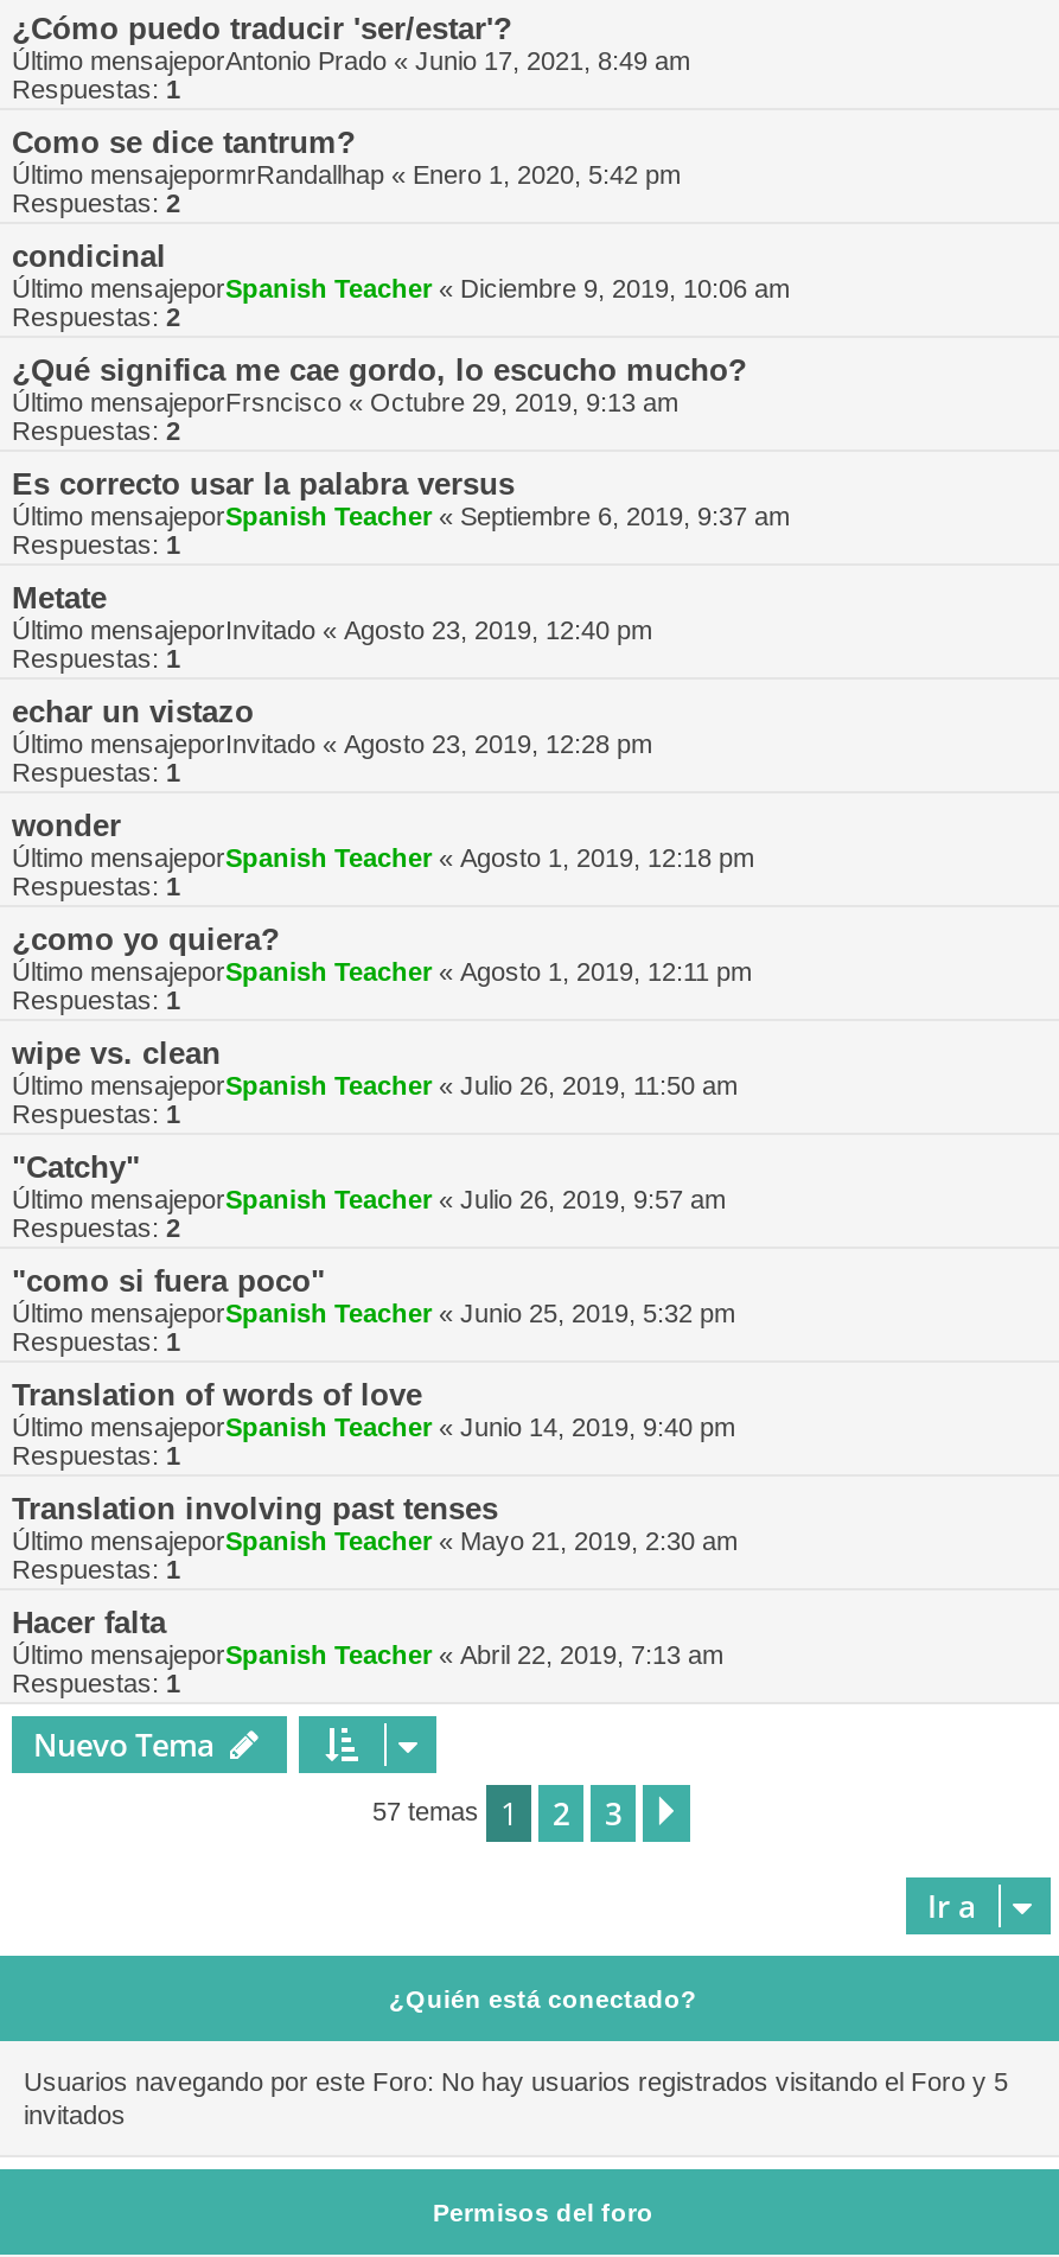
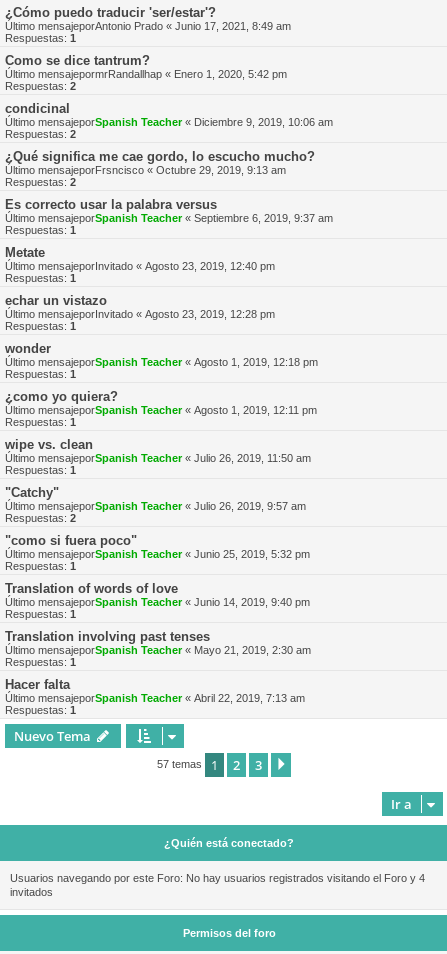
[24,2067,1008,2096] Usuarios navegando por este Foro: No hay usuarios registrados visitando el Foro y 5 -> [10,872,425,884] Usuarios navegando por este Foro: No hay usuarios registrados visitando el Foro y 4

